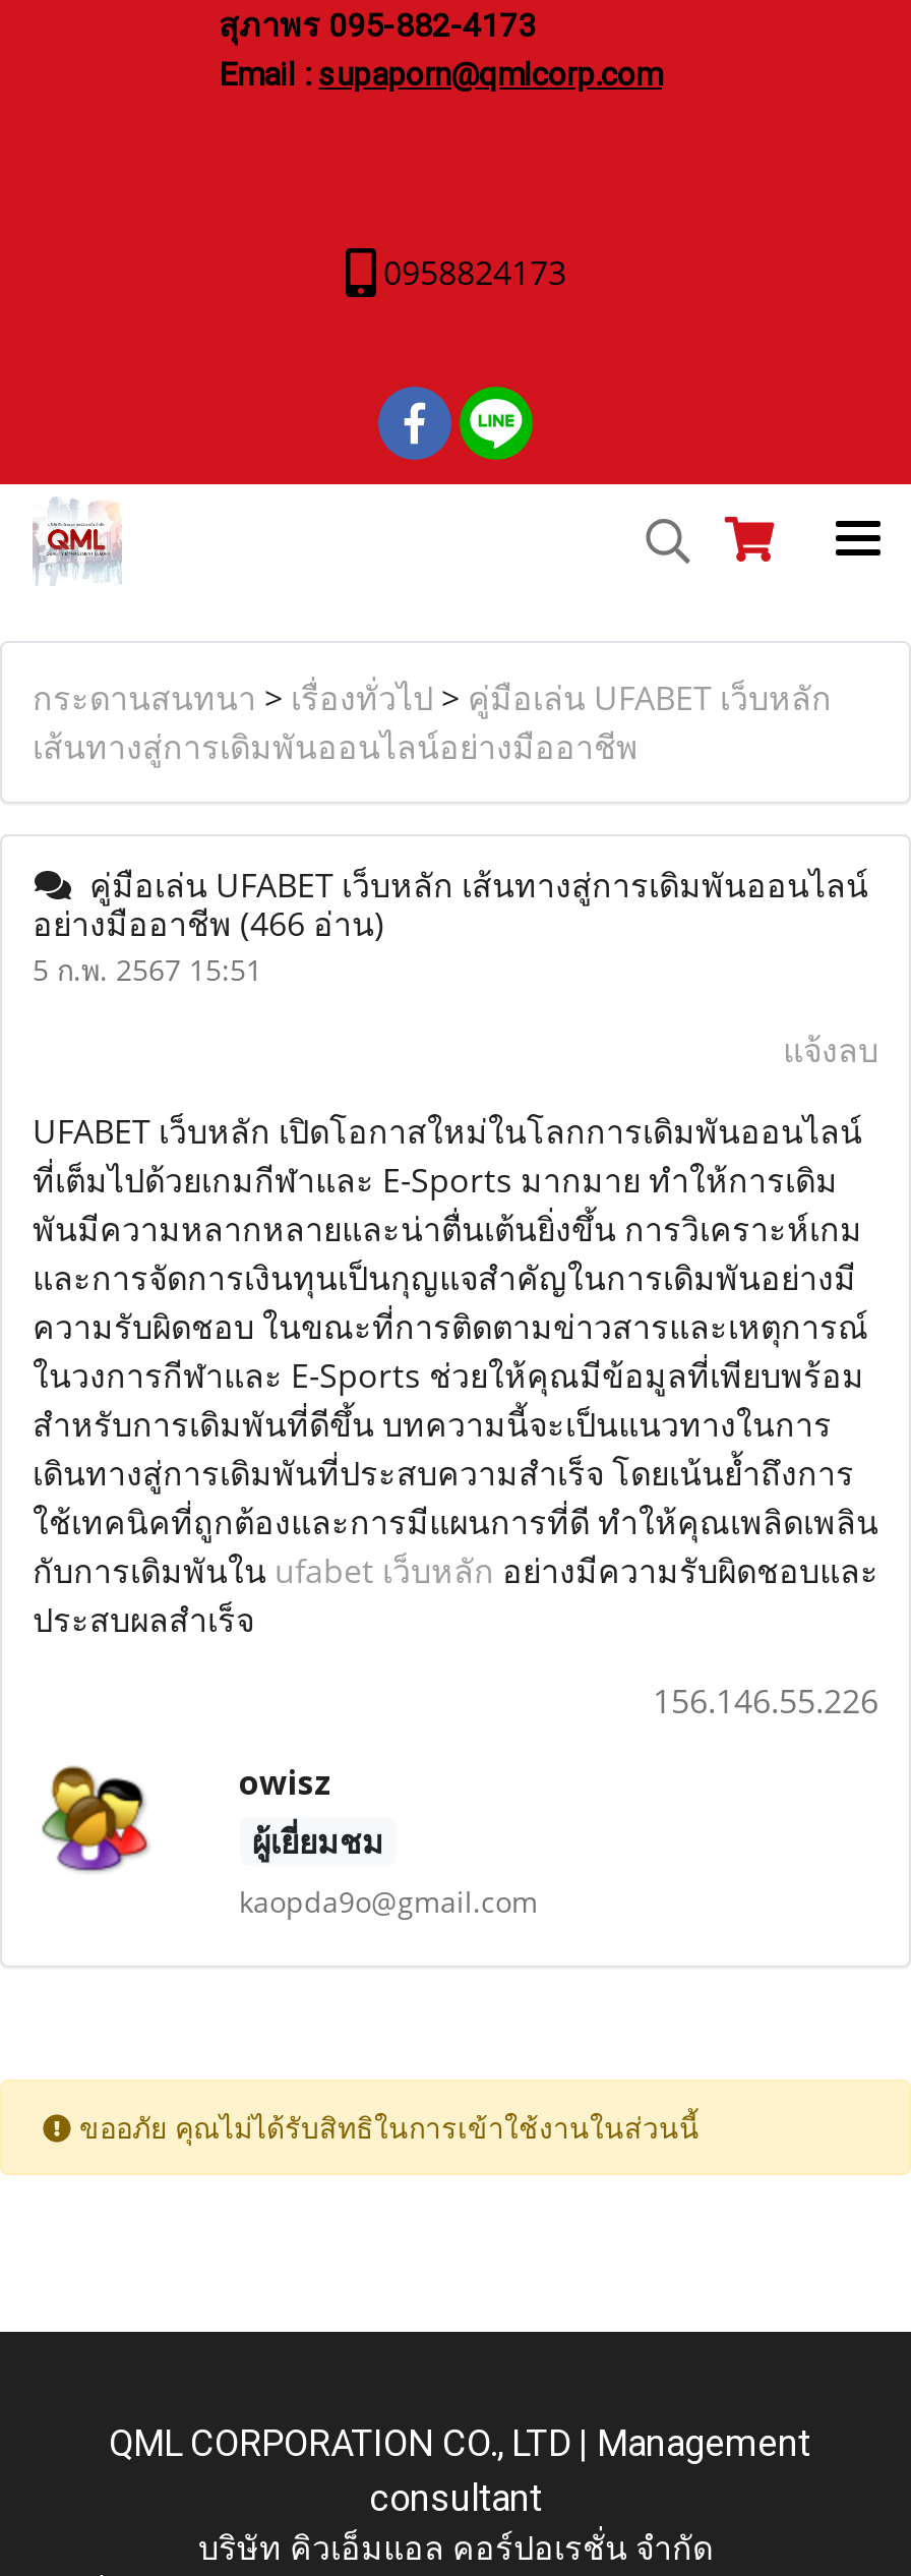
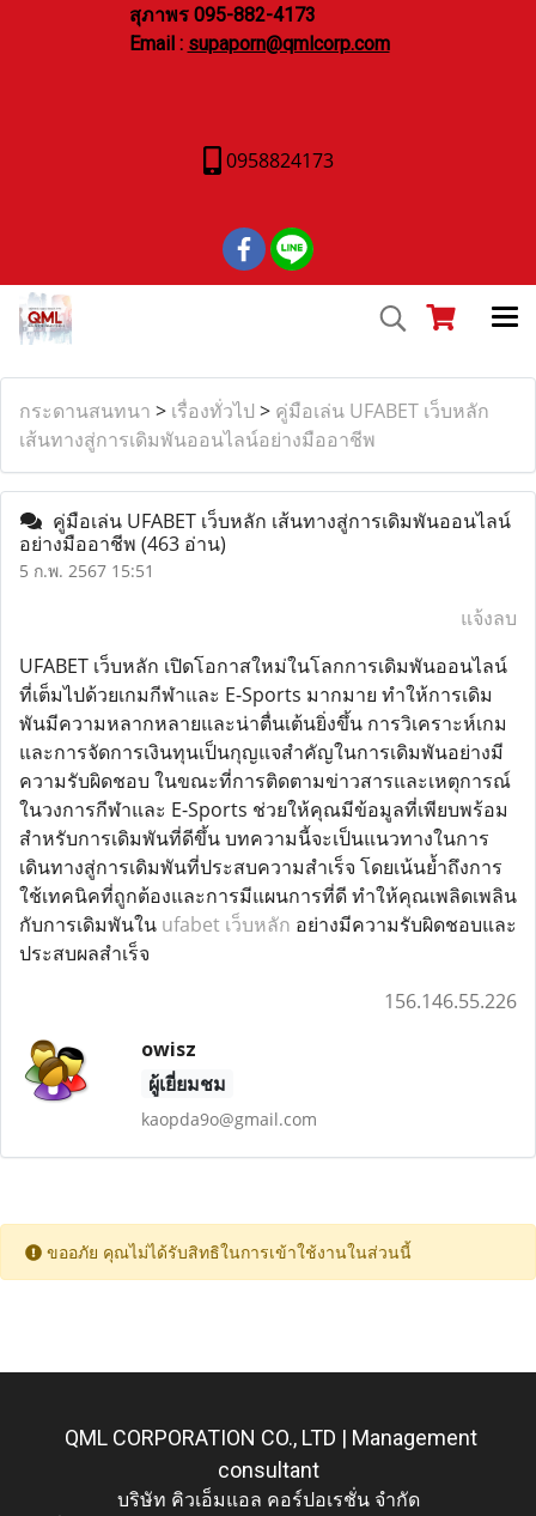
[33,901,384,946] อย่างมืออาชีพ(466 อ่าน) -> [19,530,226,557] อย่างมืออาชีพ(463 อ่าน)

